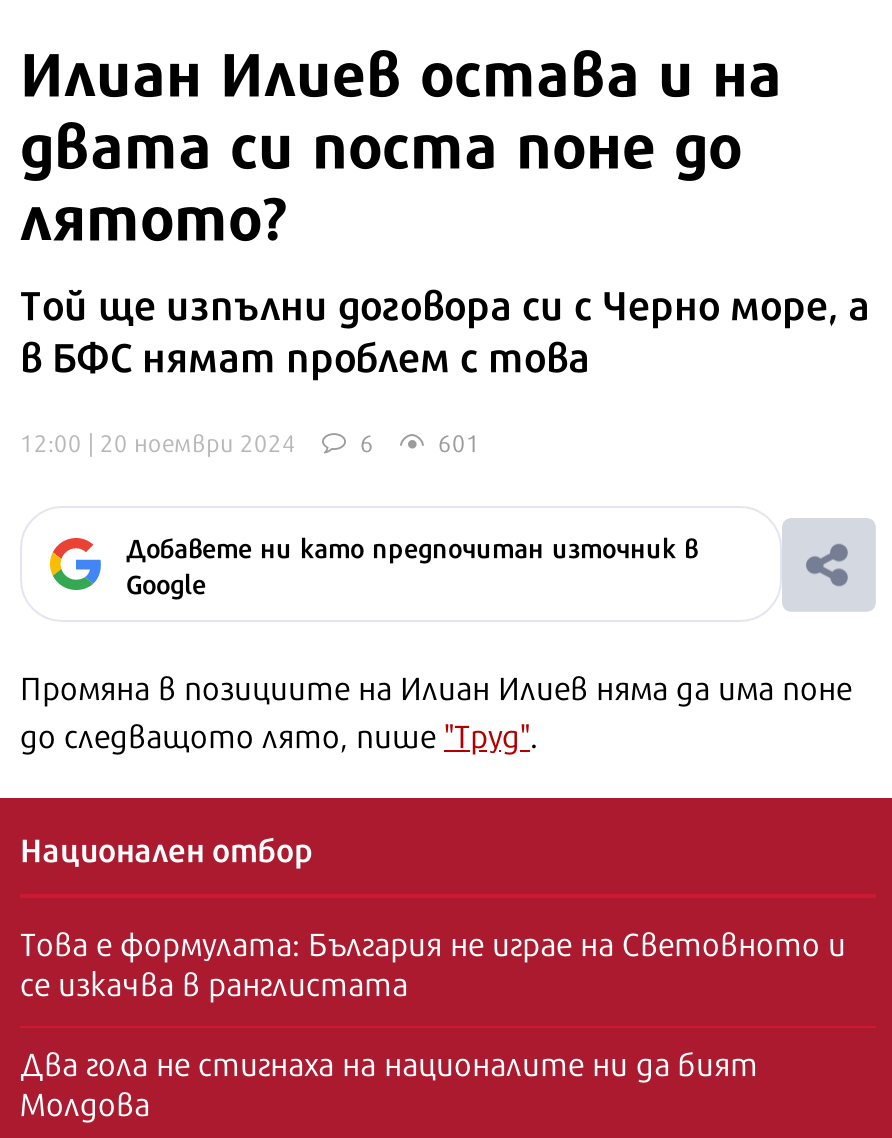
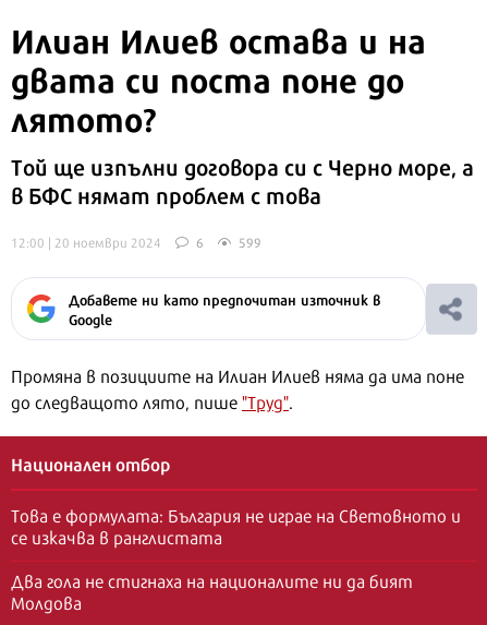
[438,424,480,460] 601 -> [239,232,261,252] 599

